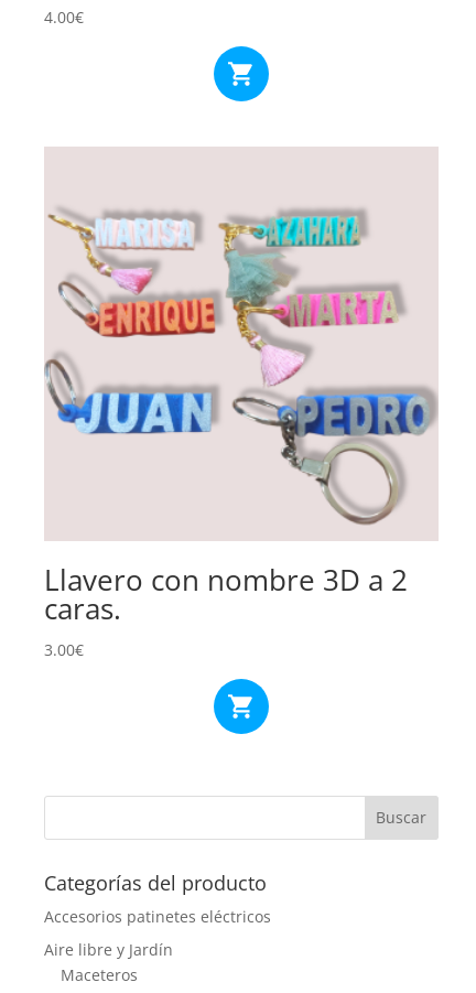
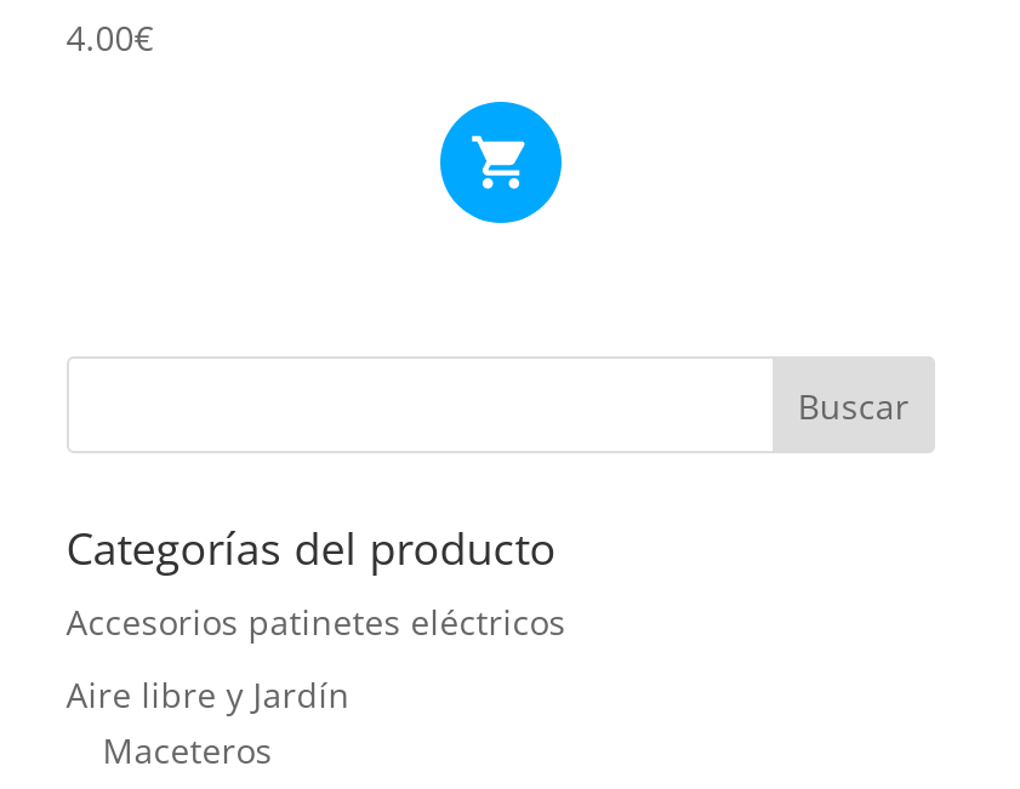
[44,148,439,661] [image] | Llavero con nombre 3D a 2 | caras. | 3.00€ -> none

